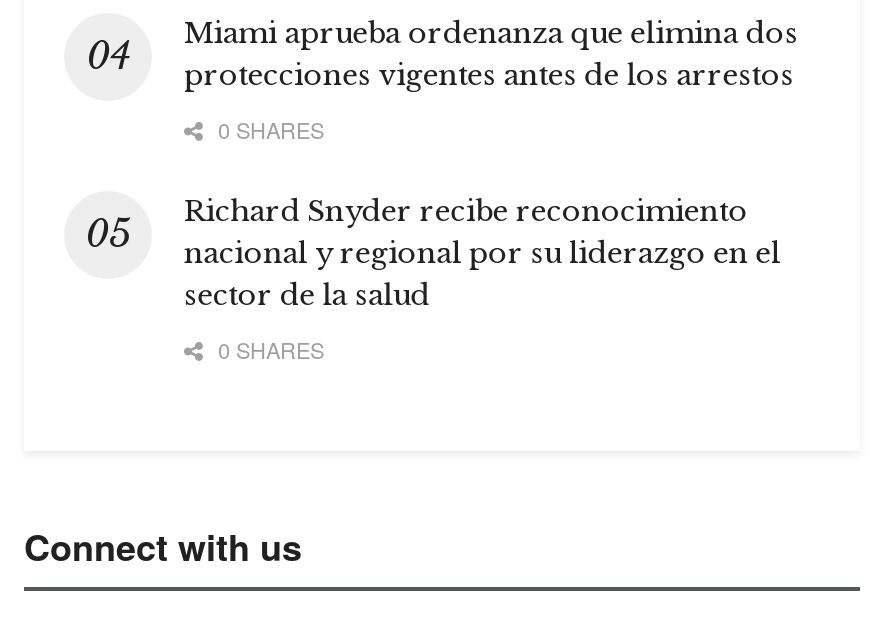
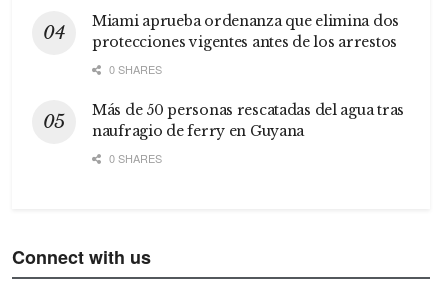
[184,193,780,313] Richard Snyder recibe reconocimiento | nacional y regional por su liderazgo en el | sector de la salud -> [92,101,404,140] Más de 50 personas rescatadas del agua tras | naufragio de ferry en Guyana

